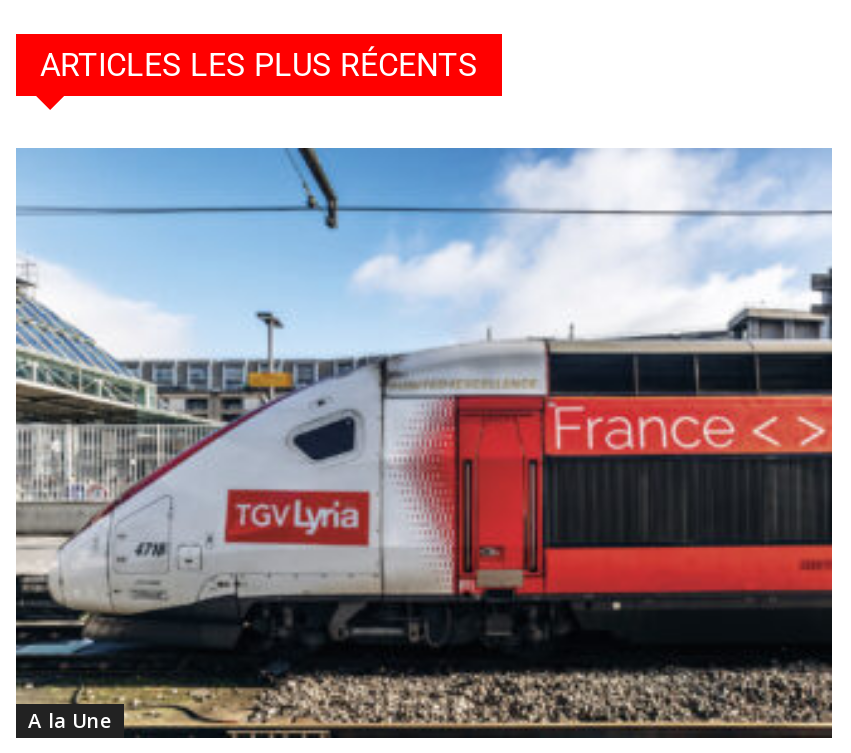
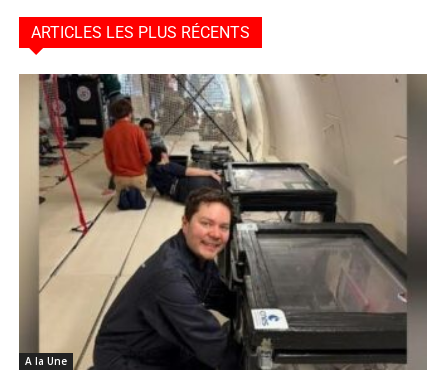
[14,146,834,740] [image] -> [18,73,428,371] [image]

